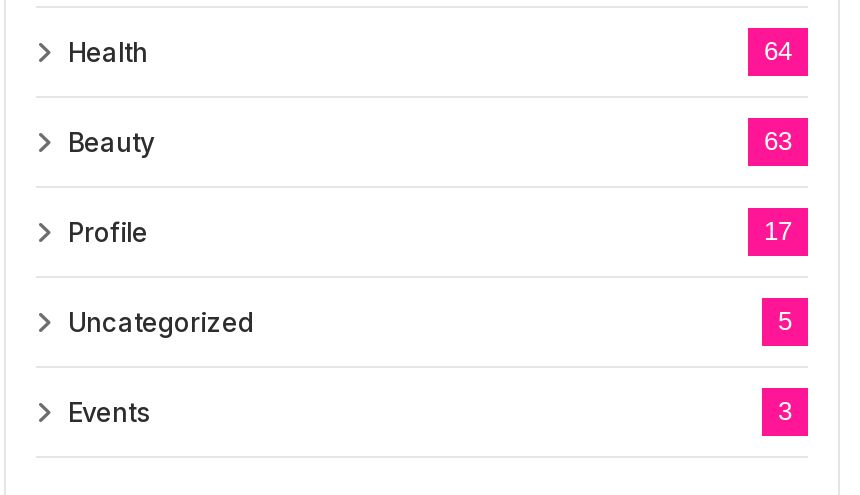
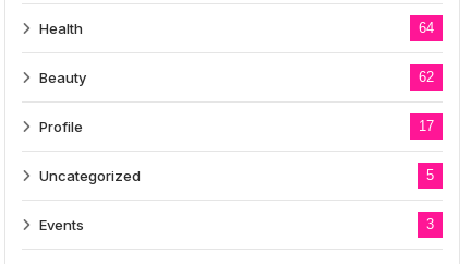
[764,126,792,156] 63 -> [419,69,434,85] 62

